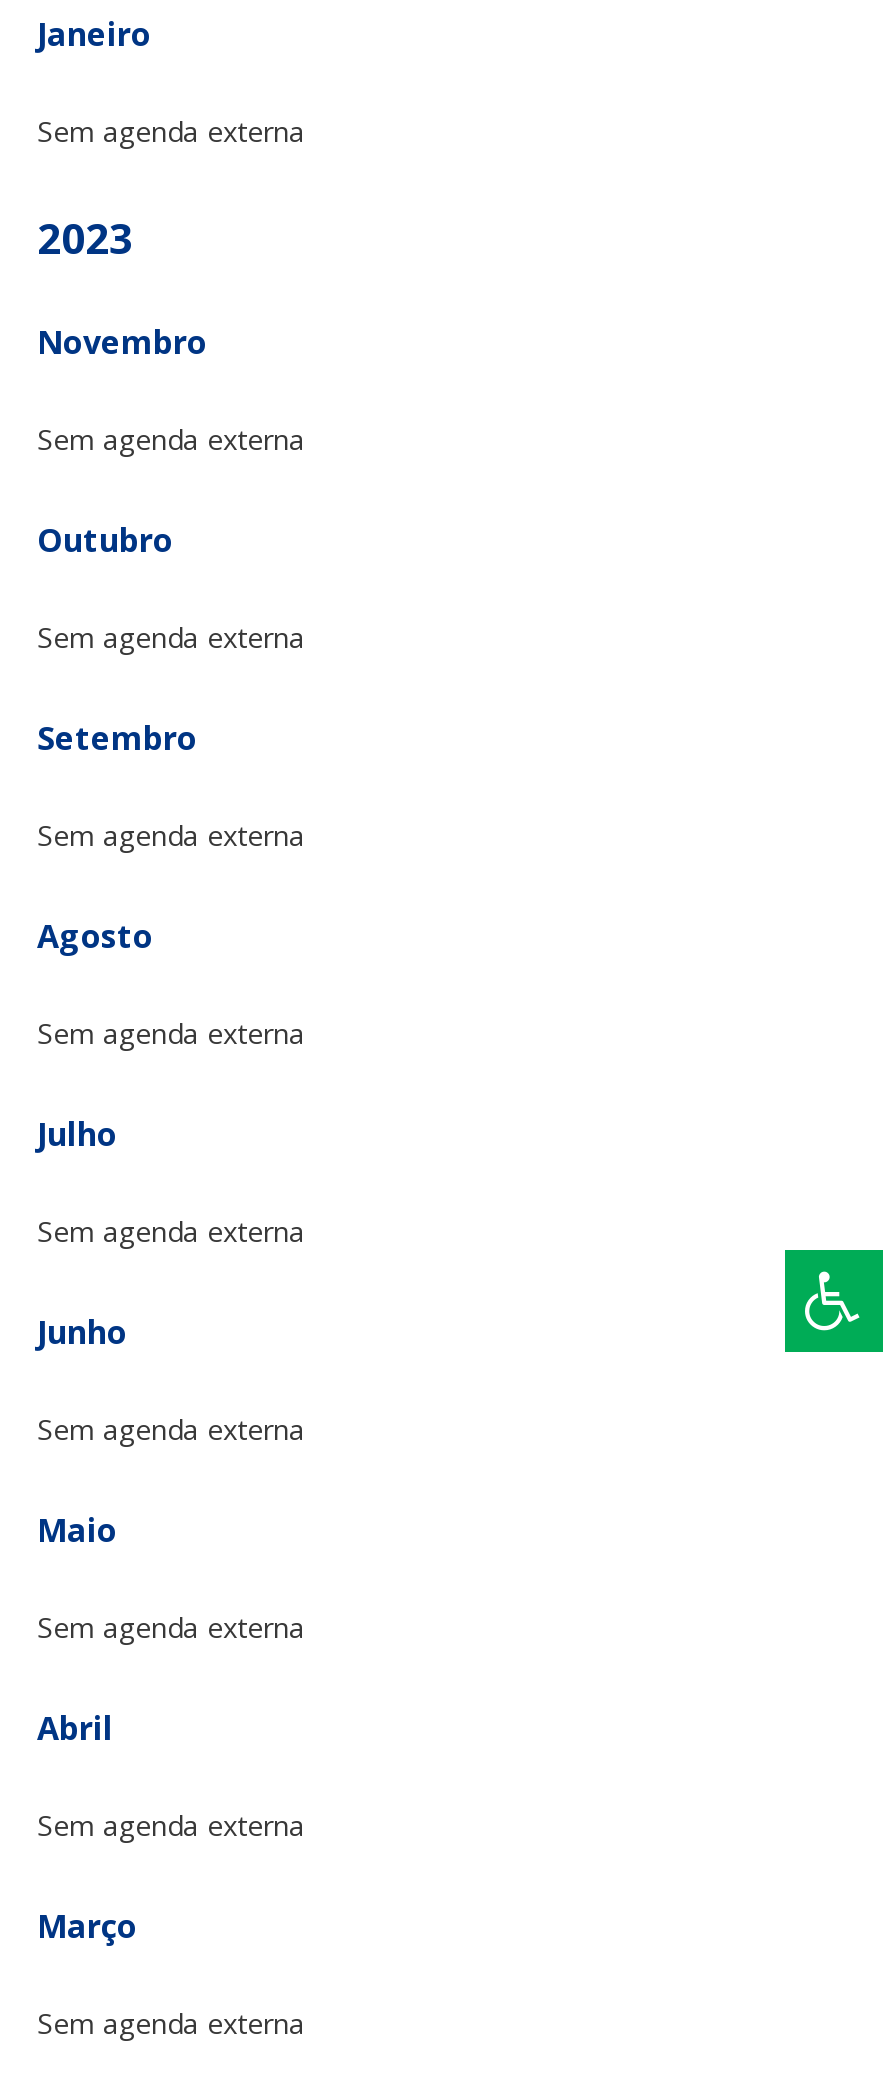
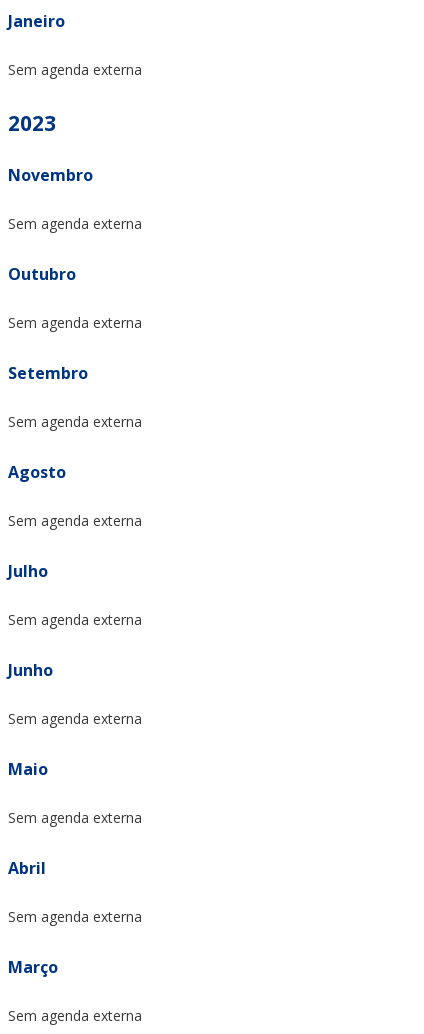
[783,1248,877,1354] [image] -> none

